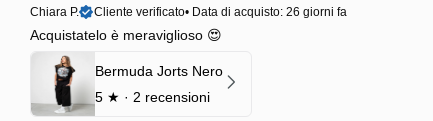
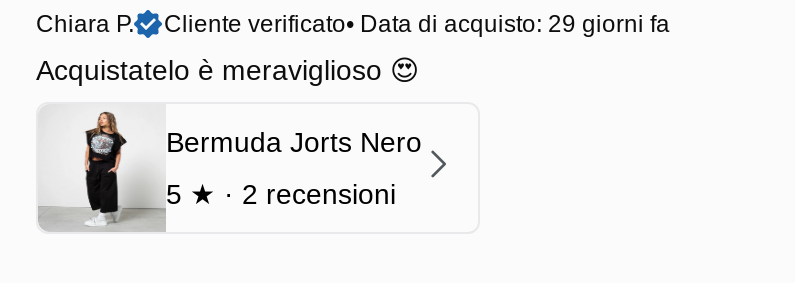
[94,5,347,19] Cliente verificato• Data di acquisto: 26 giorni fa -> [164,10,670,38] Cliente verificato• Data di acquisto: 29 giorni fa

